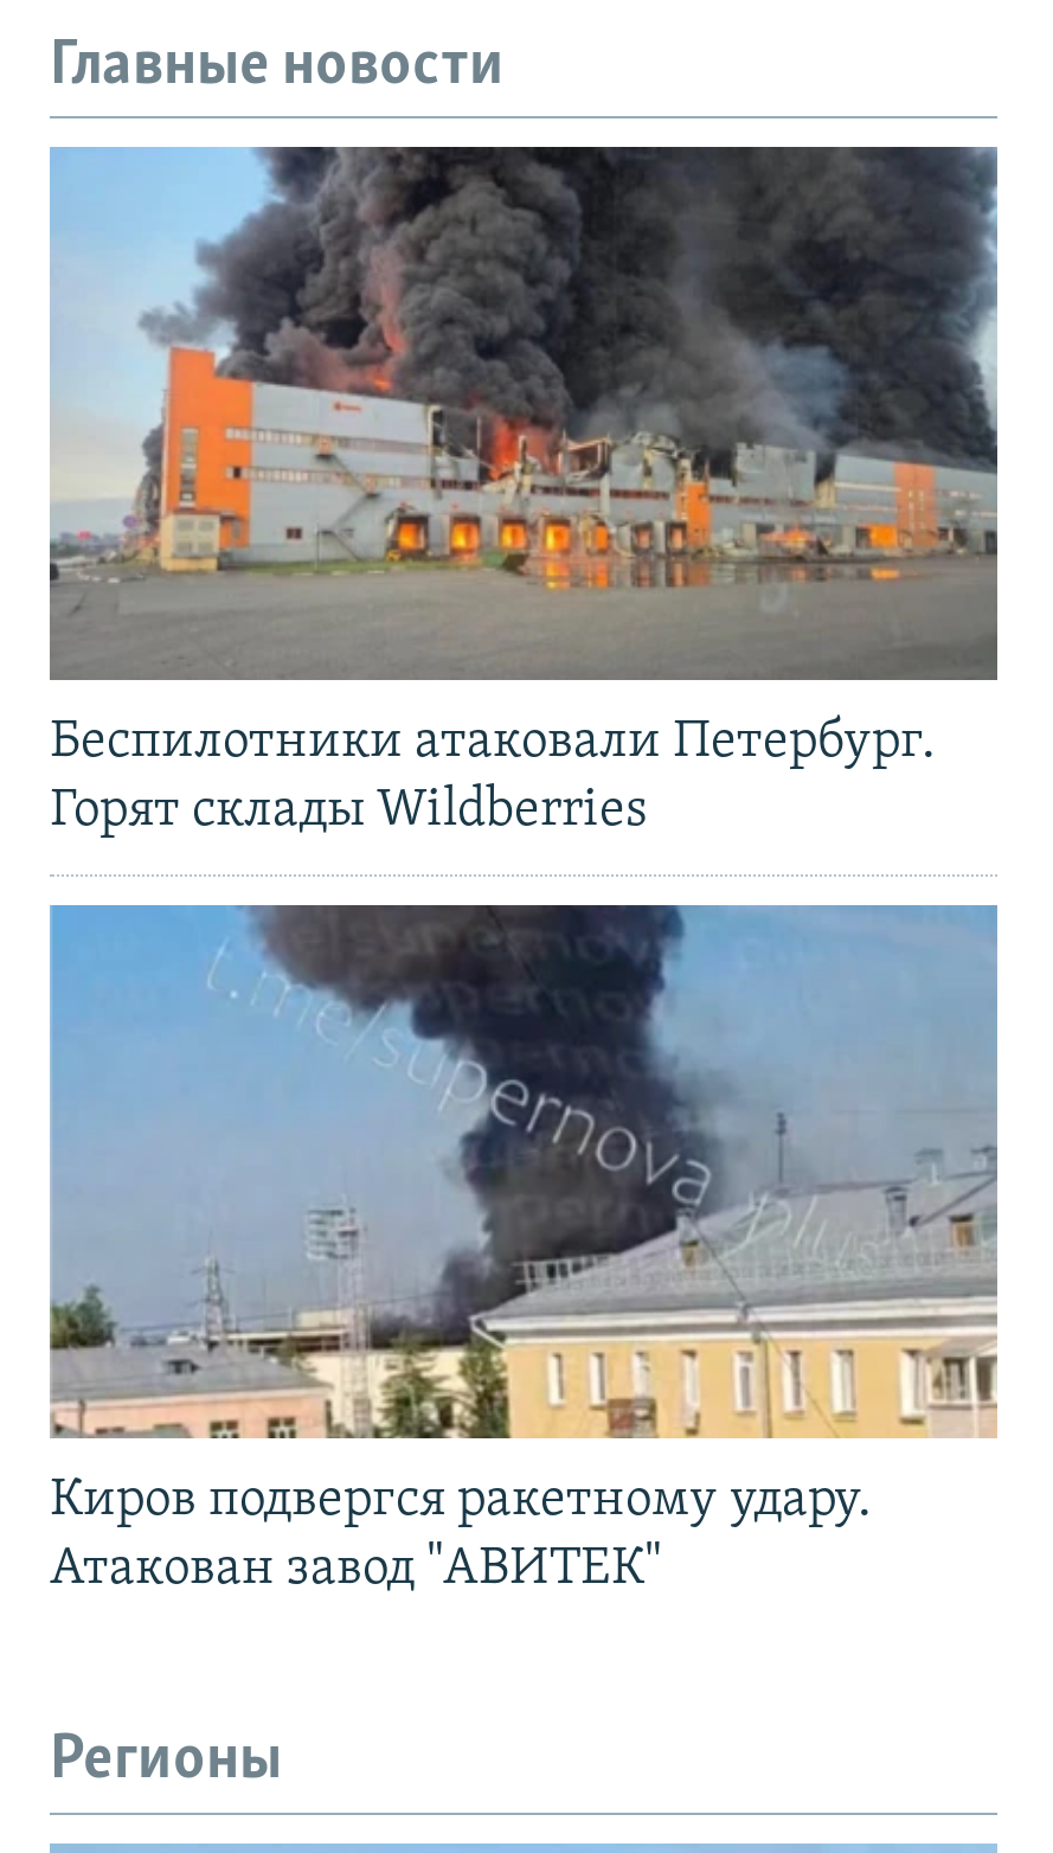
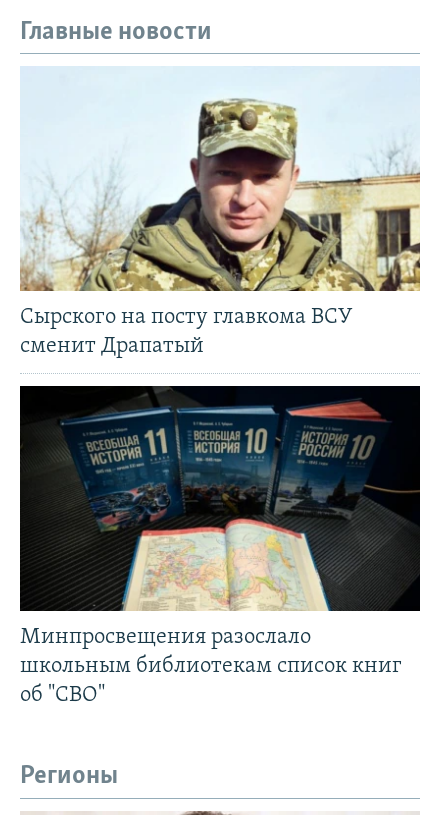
[47,145,1000,840] [image] | Беспилотники атаковали Петербург. | Горят склады Wildberries -> [20,67,420,358] [image] | Сырского на посту главкома ВСУ | сменит Драпатый
[47,903,997,1598] [image] | Киров подвергся ракетному удару. | Атакован завод "АВИТЕК" -> [19,385,421,707] [image] | Минпросвещения разослало | школьным библиотекам список книг | об "СВО"

